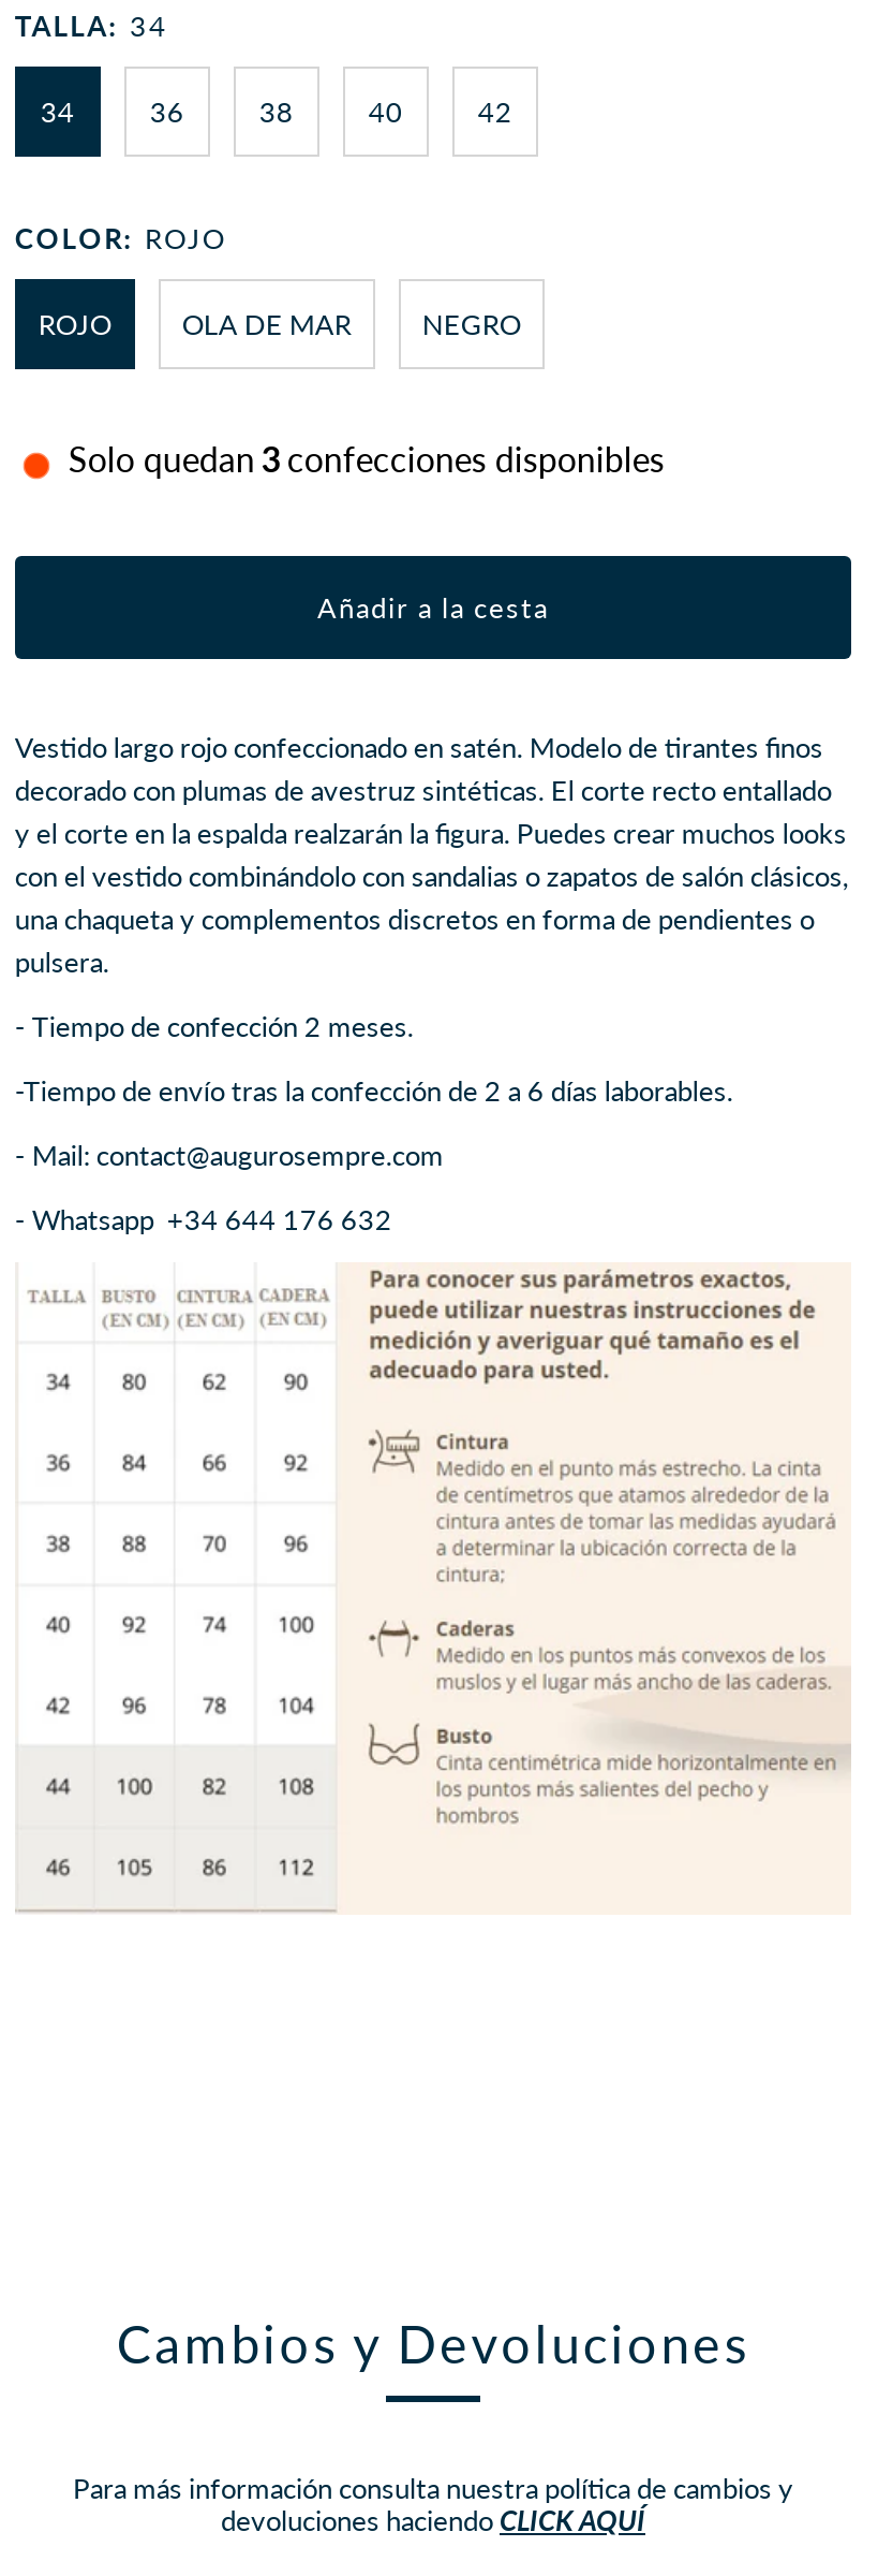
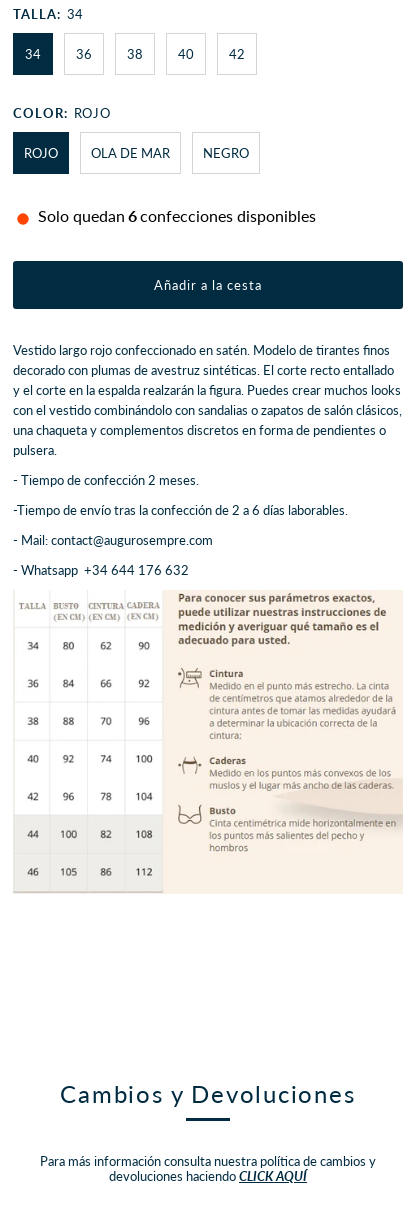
[68,438,664,479] Solo quedan 3 confecciones disponibles -> [38,206,316,225] Solo quedan 6 confecciones disponibles

